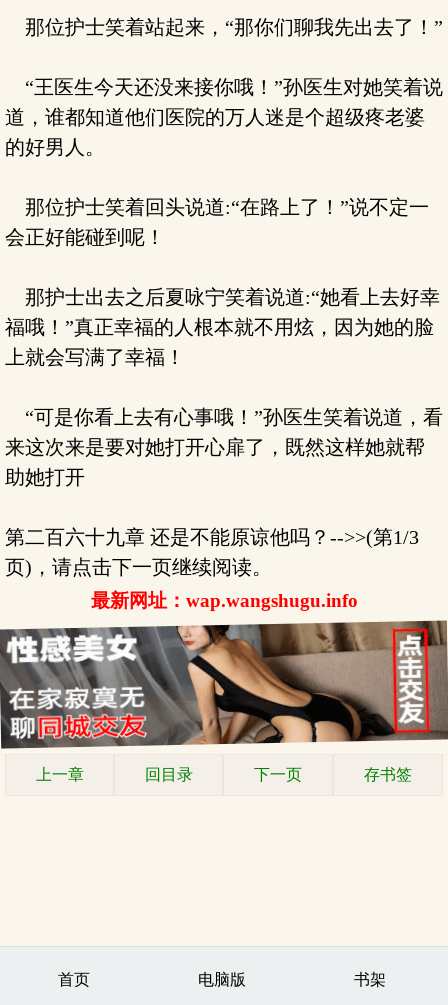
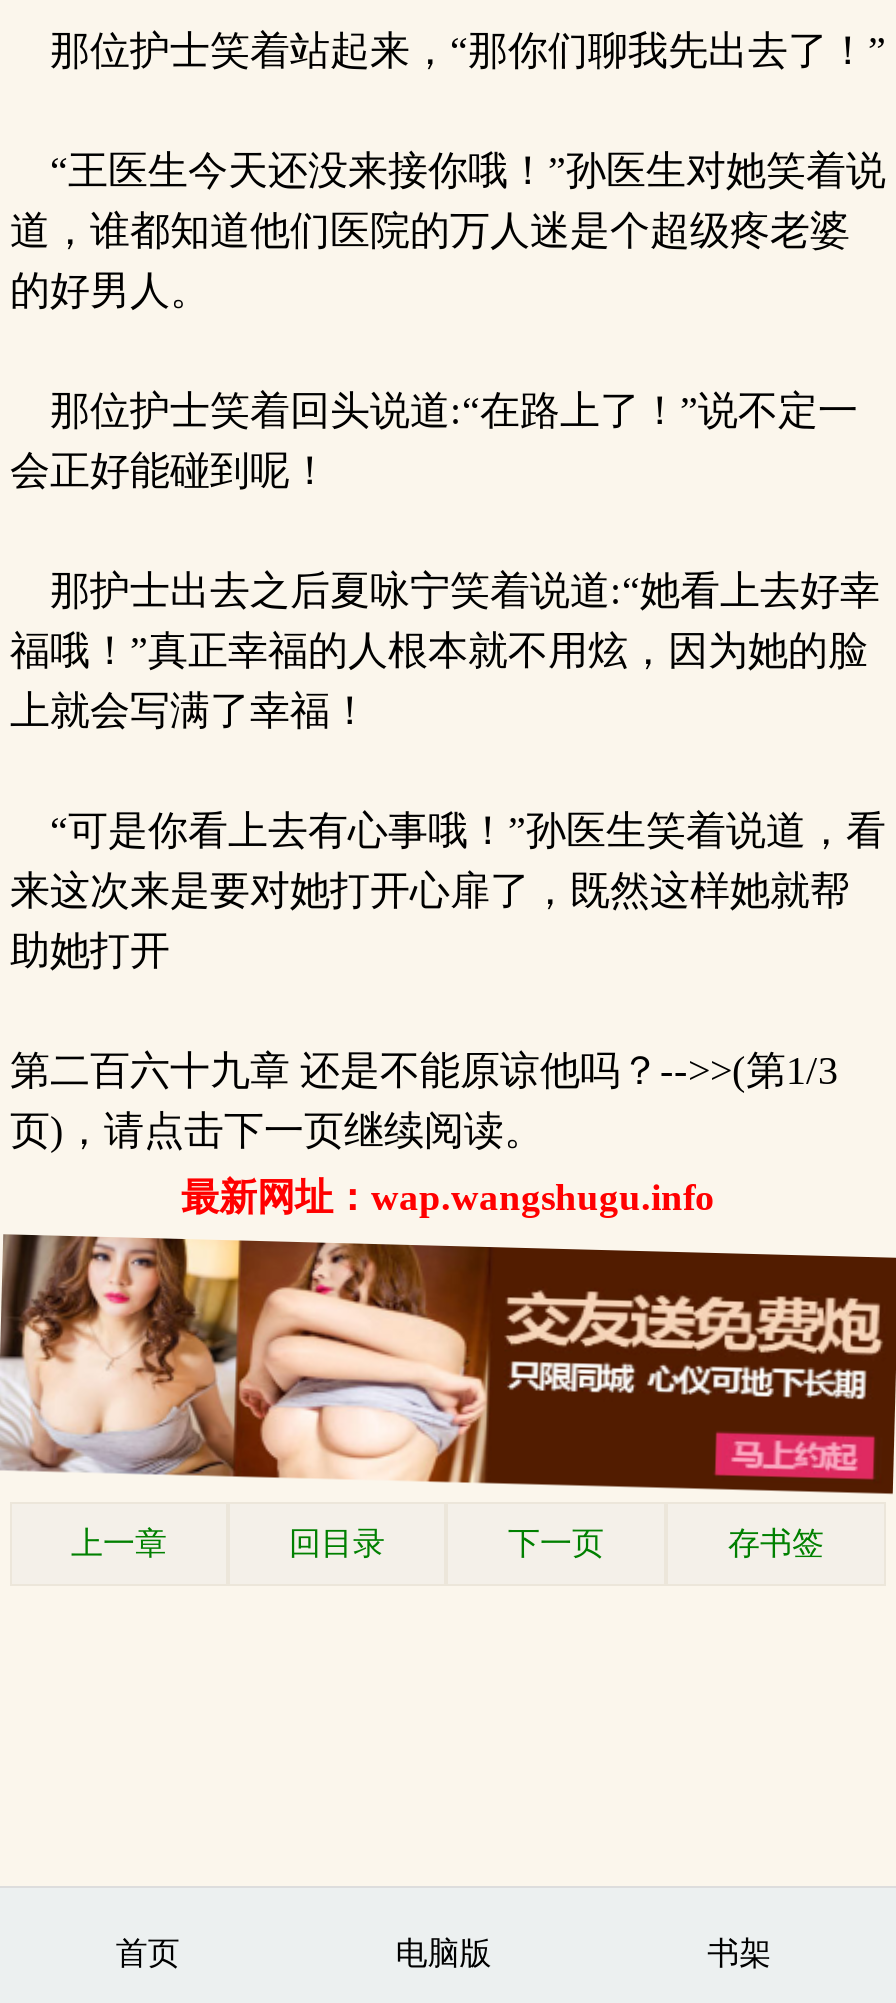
[3,620,445,750] [image] -> [6,1232,890,1496] [image]

